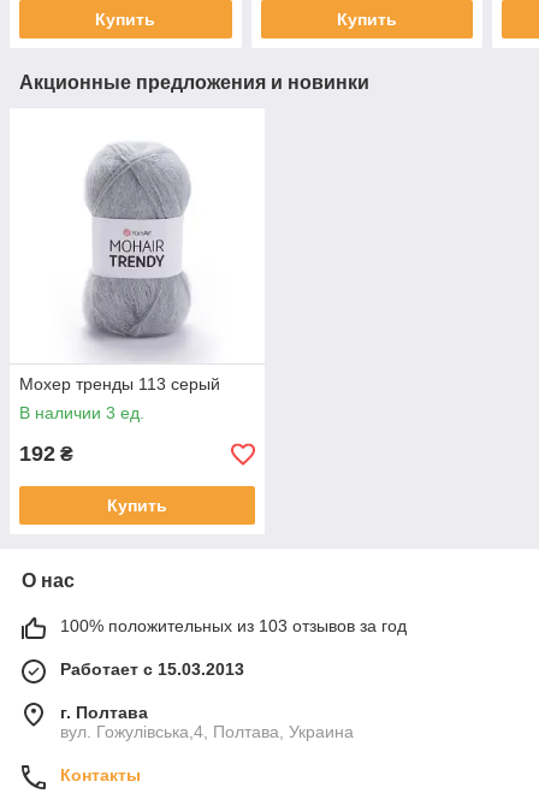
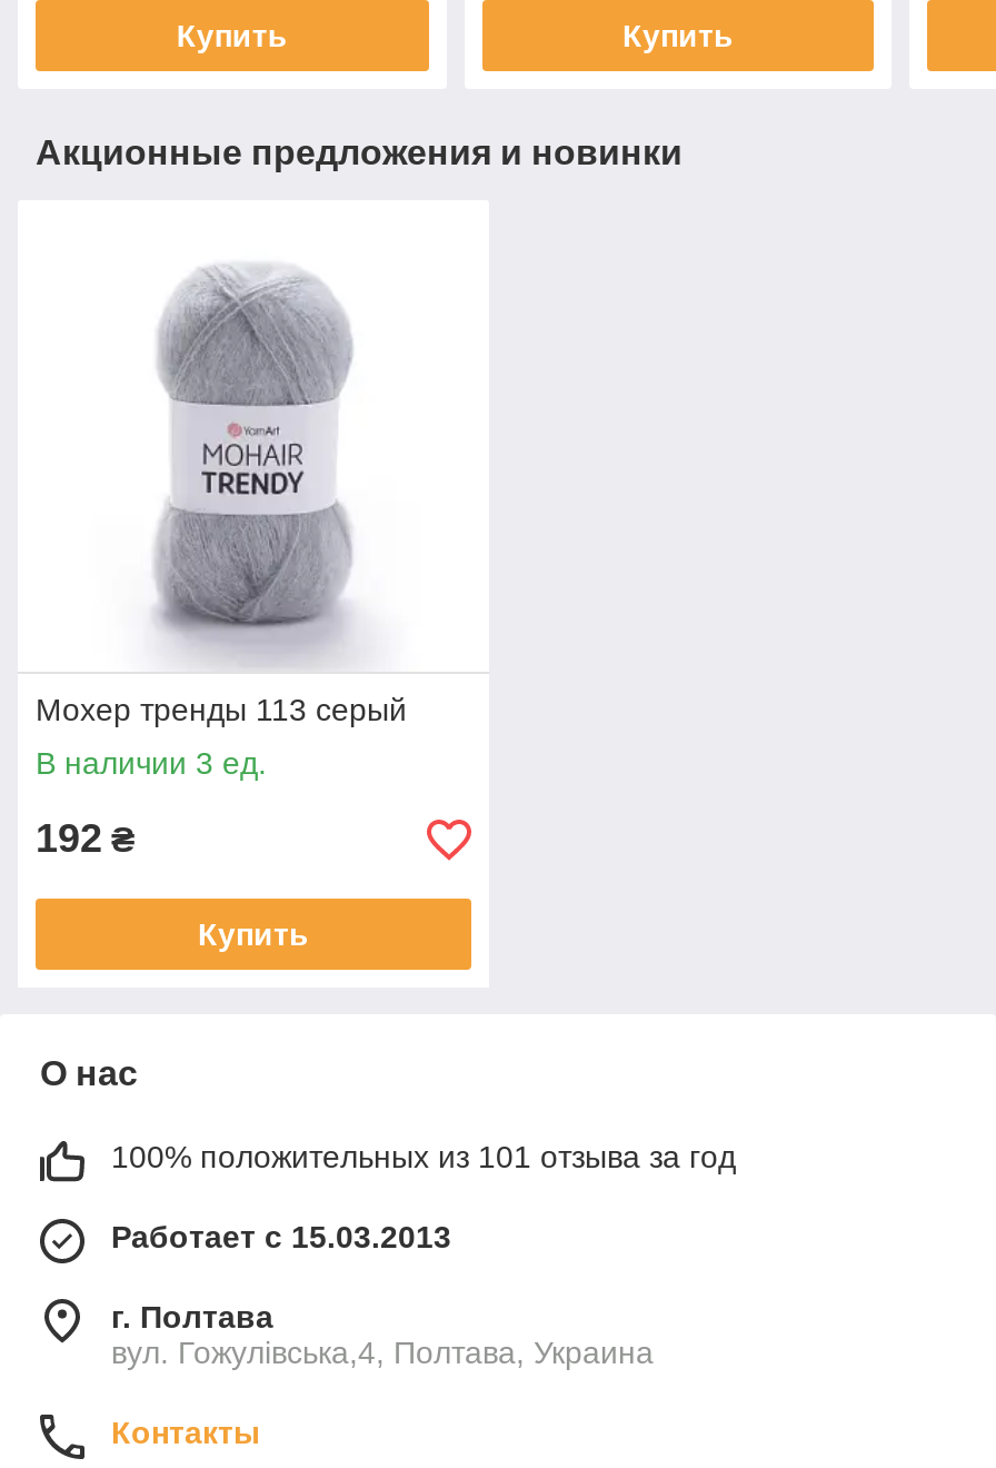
[60,617,407,636] 100% положительных из 103 отзывов за год -> [111,1140,736,1176] 100% положительных из 101 отзыва за год

